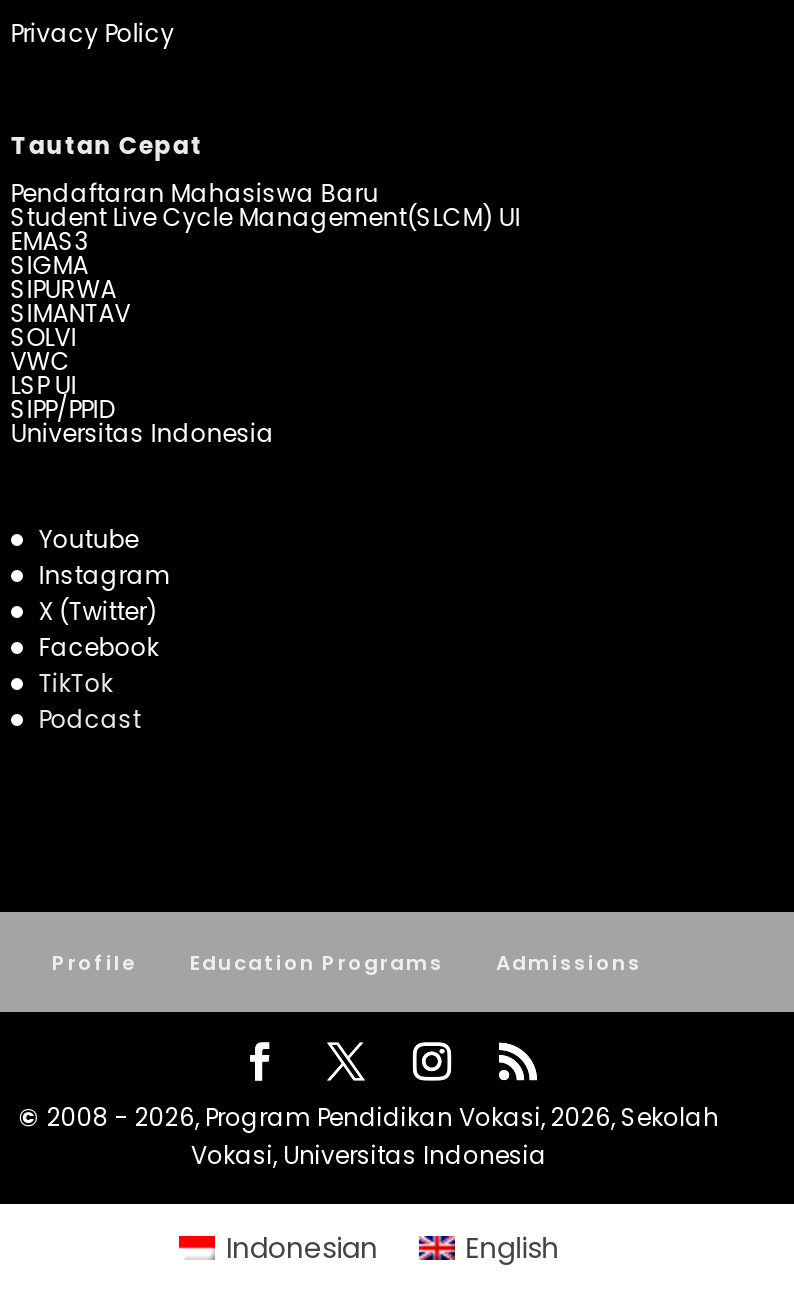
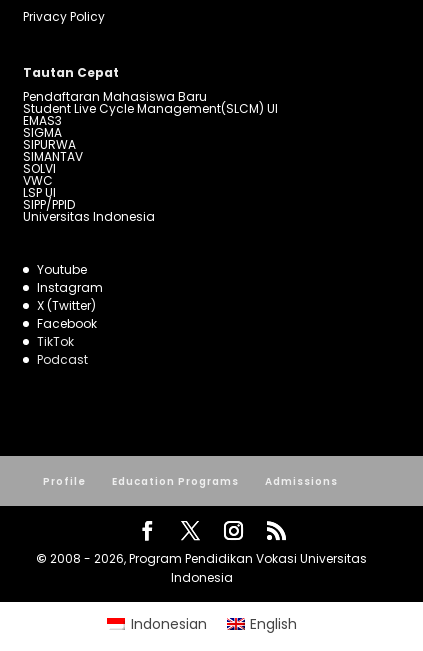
[19,1101,719,1173] © 2008 - 2026, Program Pendidikan Vokasi, 2026, Sekolah | Vokasi, Universitas Indonesia -> [36,550,367,586] © 2008 - 2026, Program Pendidikan Vokasi Universitas | Indonesia

